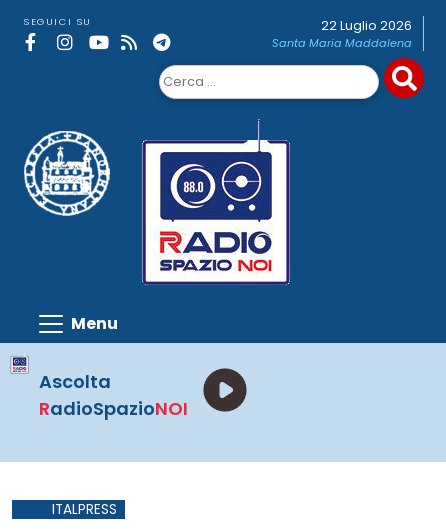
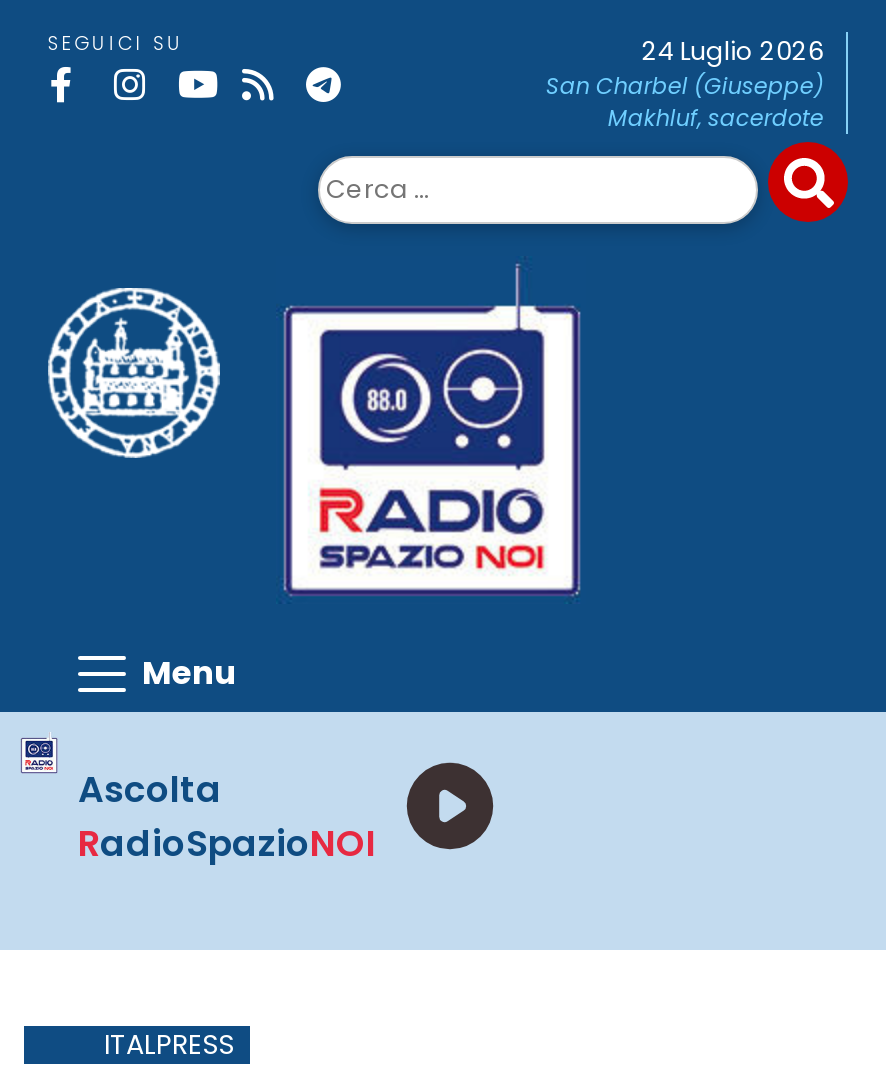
[272,17,412,51] 22 Luglio 2026 | Santa Maria Maddalena -> [546,34,824,134] 24 Luglio 2026 | San Charbel (Giuseppe) | Makhluf, sacerdote

